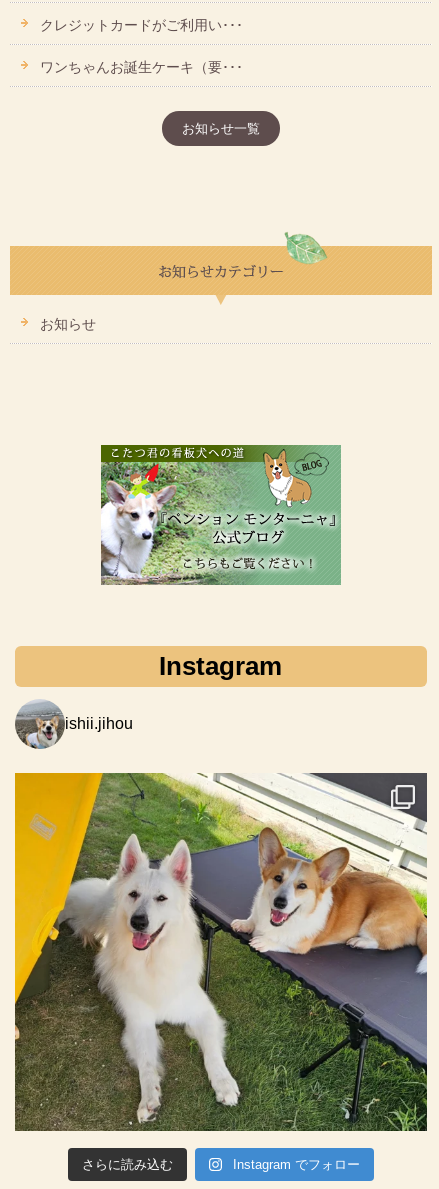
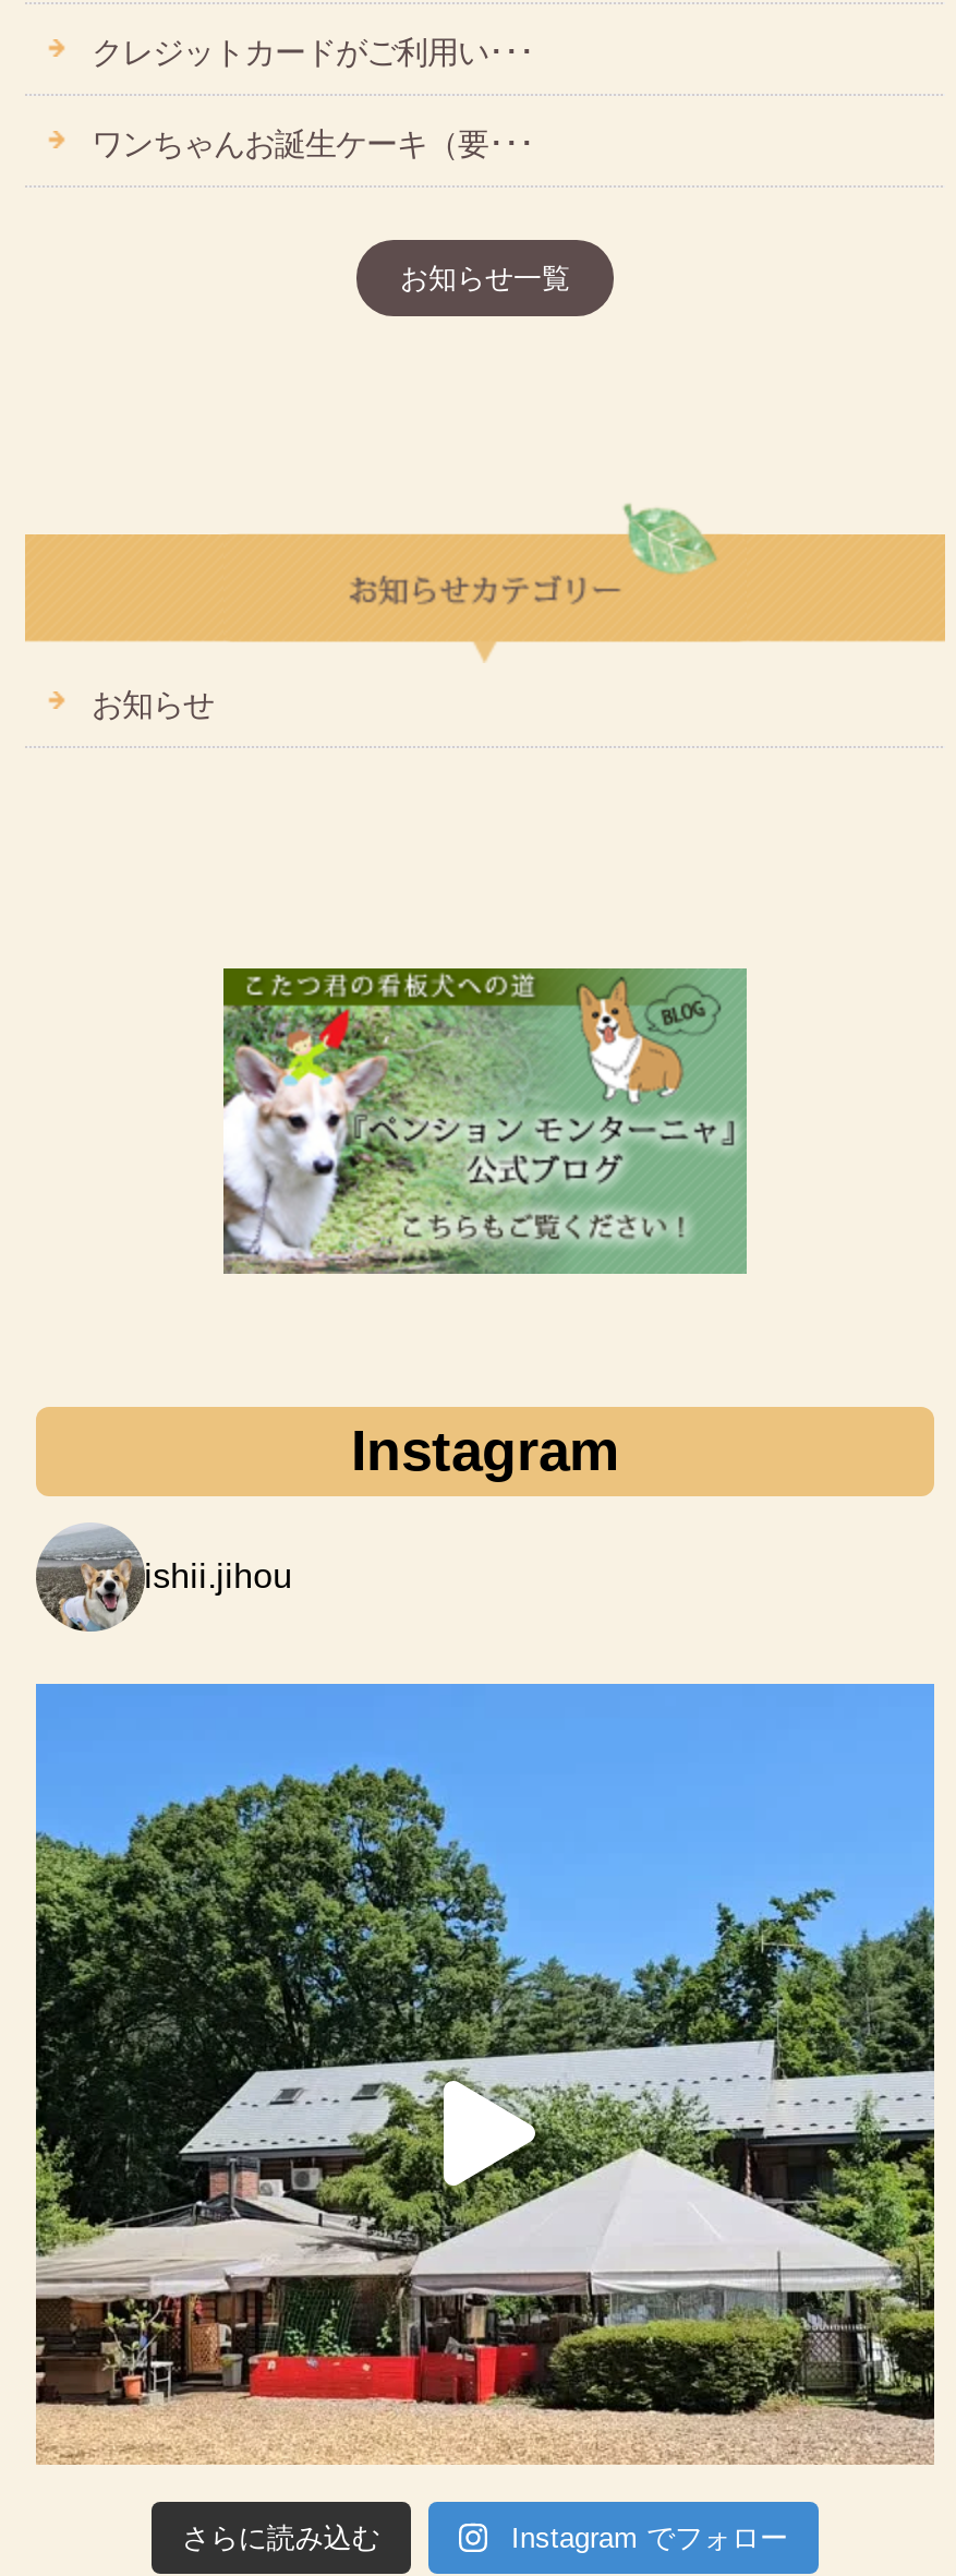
[14,772,428,1132] [image] -> [34,1682,936,2465] [image]

